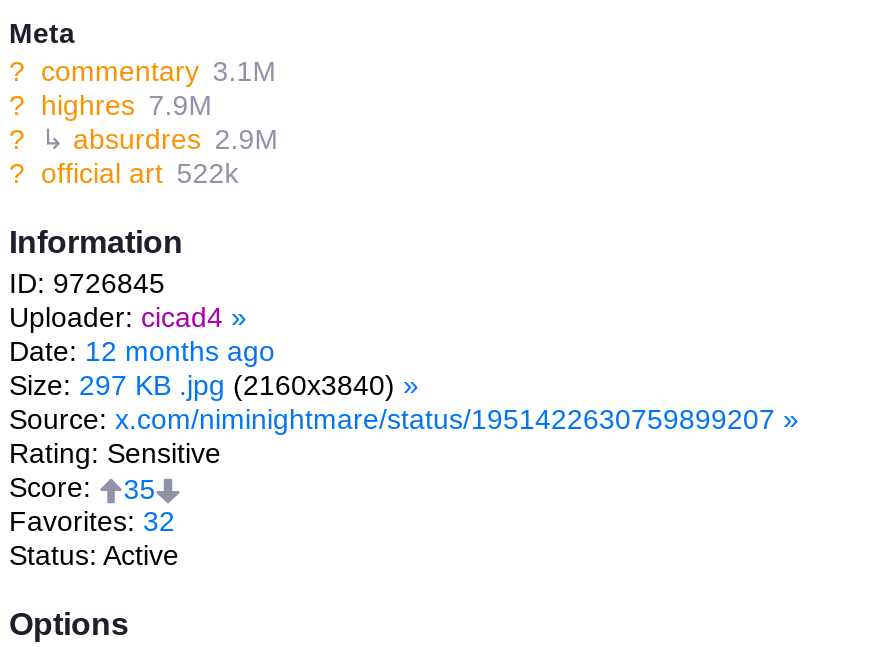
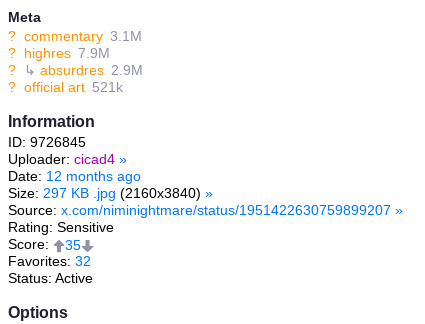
[9,158,239,190] ? official art 522k -> [8,79,123,95] ? official art 521k

